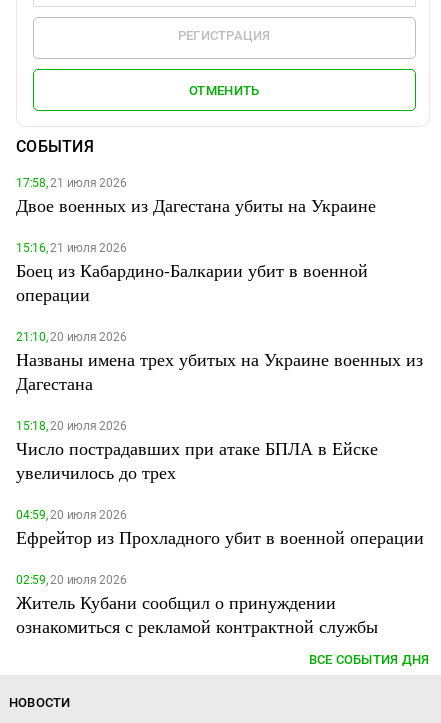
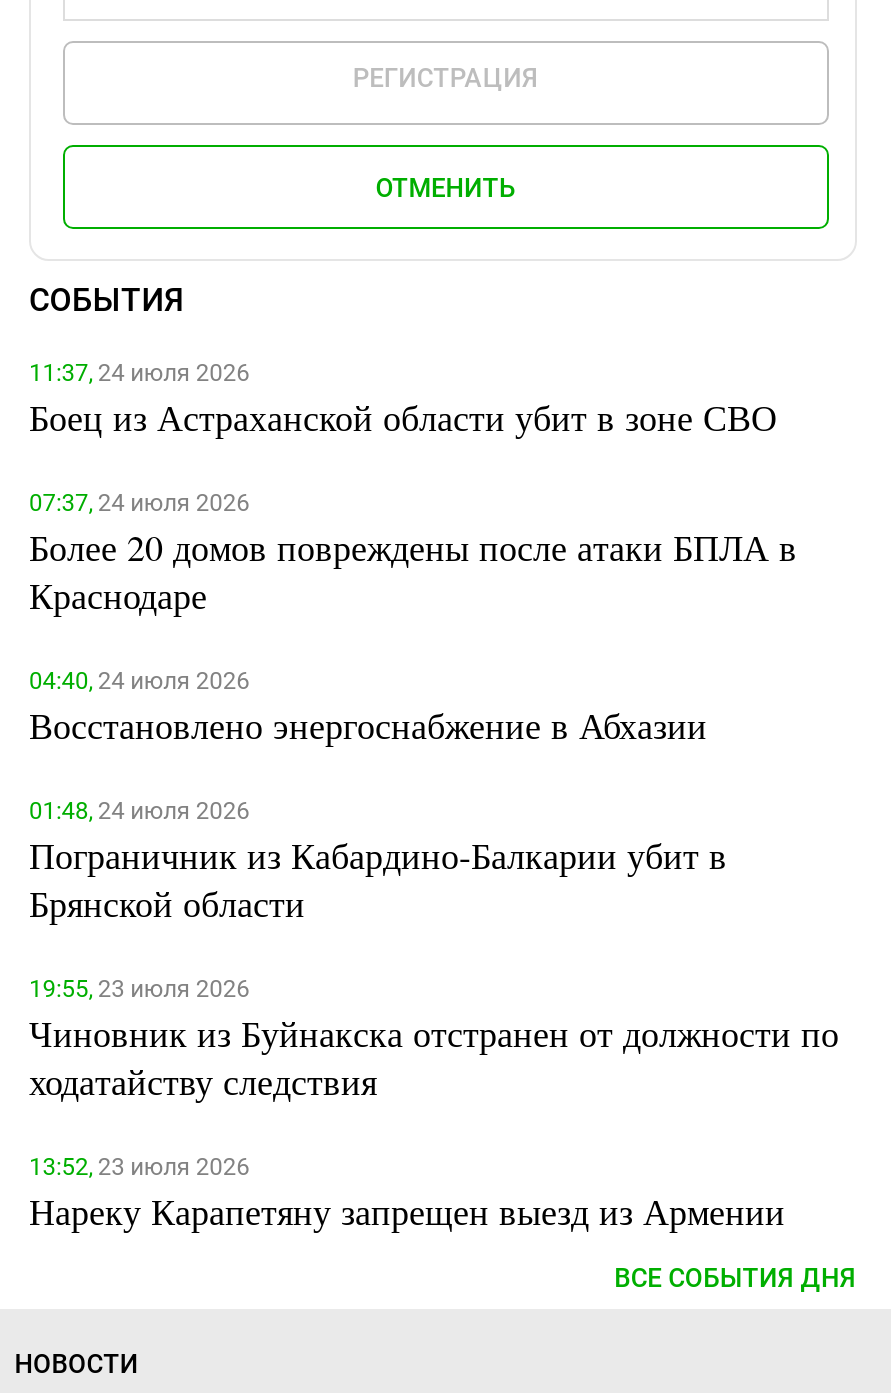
[16,176,376,217] 17:58, 21 июля 2026 | Двое военных из Дагестана убиты на Украине -> [29,359,777,441] 11:37, 24 июля 2026 | Боец из Астраханской области убит в зоне СВО
[16,241,368,306] 15:16, 21 июля 2026 | Боец из Кабардино-Балкарии убит в военной | операции -> [29,489,797,619] 07:37, 24 июля 2026 | Более 20 домов повреждены после атаки БПЛА в | Краснодаре
[16,330,423,395] 21:10, 20 июля 2026 | Названы имена трех убитых на Украине военных из | Дагестана -> [29,667,707,749] 04:40, 24 июля 2026 | Восстановлено энергоснабжение в Абхазии
[16,419,378,484] 15:18, 20 июля 2026 | Число пострадавших при атаке БПЛА в Ейске | увеличилось до трех -> [29,797,727,927] 01:48, 24 июля 2026 | Пограничник из Кабардино-Балкарии убит в | Брянской области
[16,508,424,549] 04:59, 20 июля 2026 | Ефрейтор из Прохладного убит в военной операции -> [29,975,839,1105] 19:55, 23 июля 2026 | Чиновник из Буйнакска отстранен от должности по | ходатайству следствия
[16,573,378,638] 02:59, 20 июля 2026 | Житель Кубани сообщил о принуждении | ознакомиться с рекламой контрактной службы -> [29,1153,785,1235] 13:52, 23 июля 2026 | Нареку Карапетяну запрещен выезд из Армении

